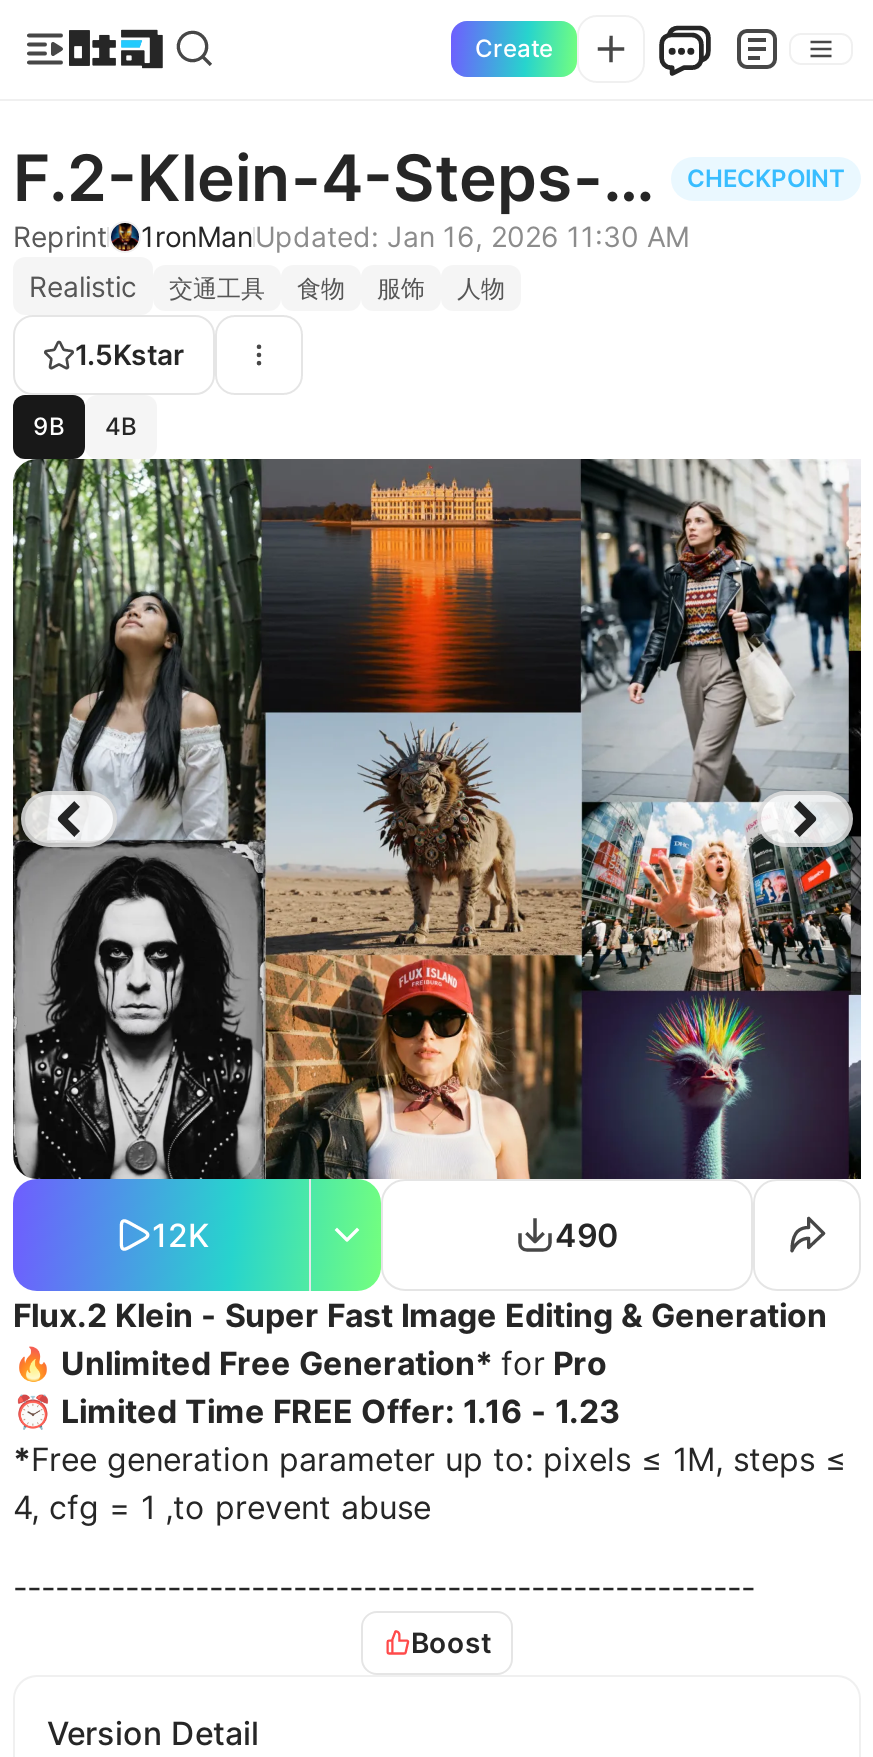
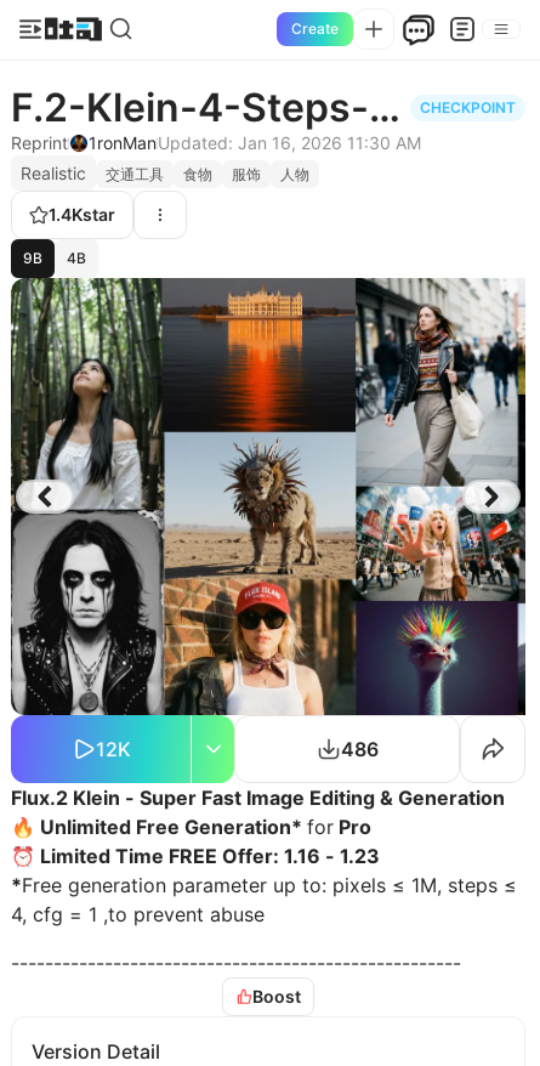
[75,337,185,371] 1.5Kstar -> [49,204,115,225] 1.4Kstar
[555,1215,619,1255] 490 -> [340,737,378,761] 486

